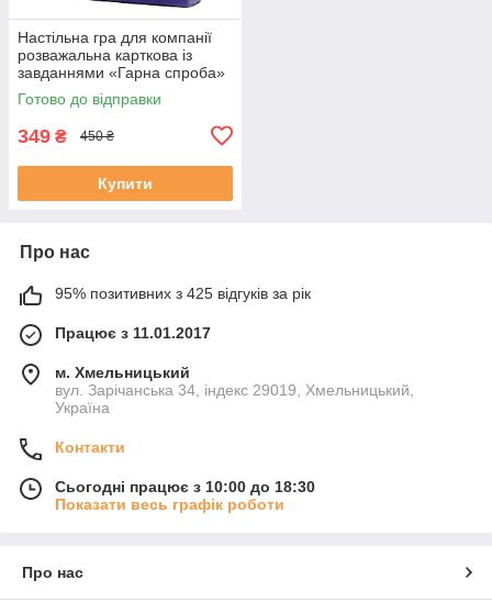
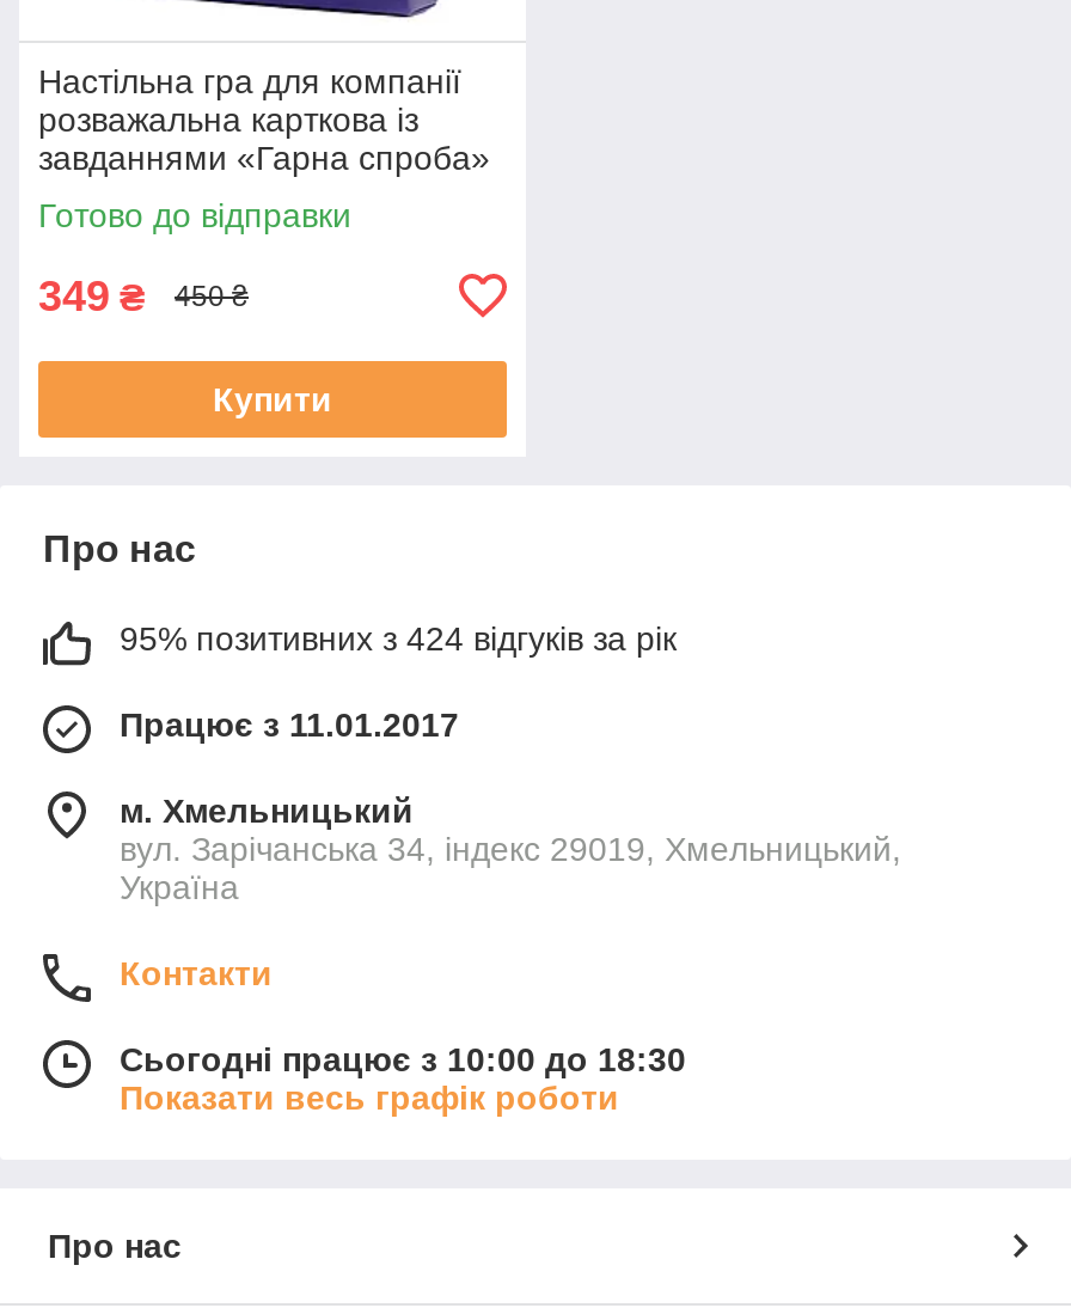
[55,284,311,302] 95% позитивних з 425 відгуків за рік -> [120,619,677,657] 95% позитивних з 424 відгуків за рік

